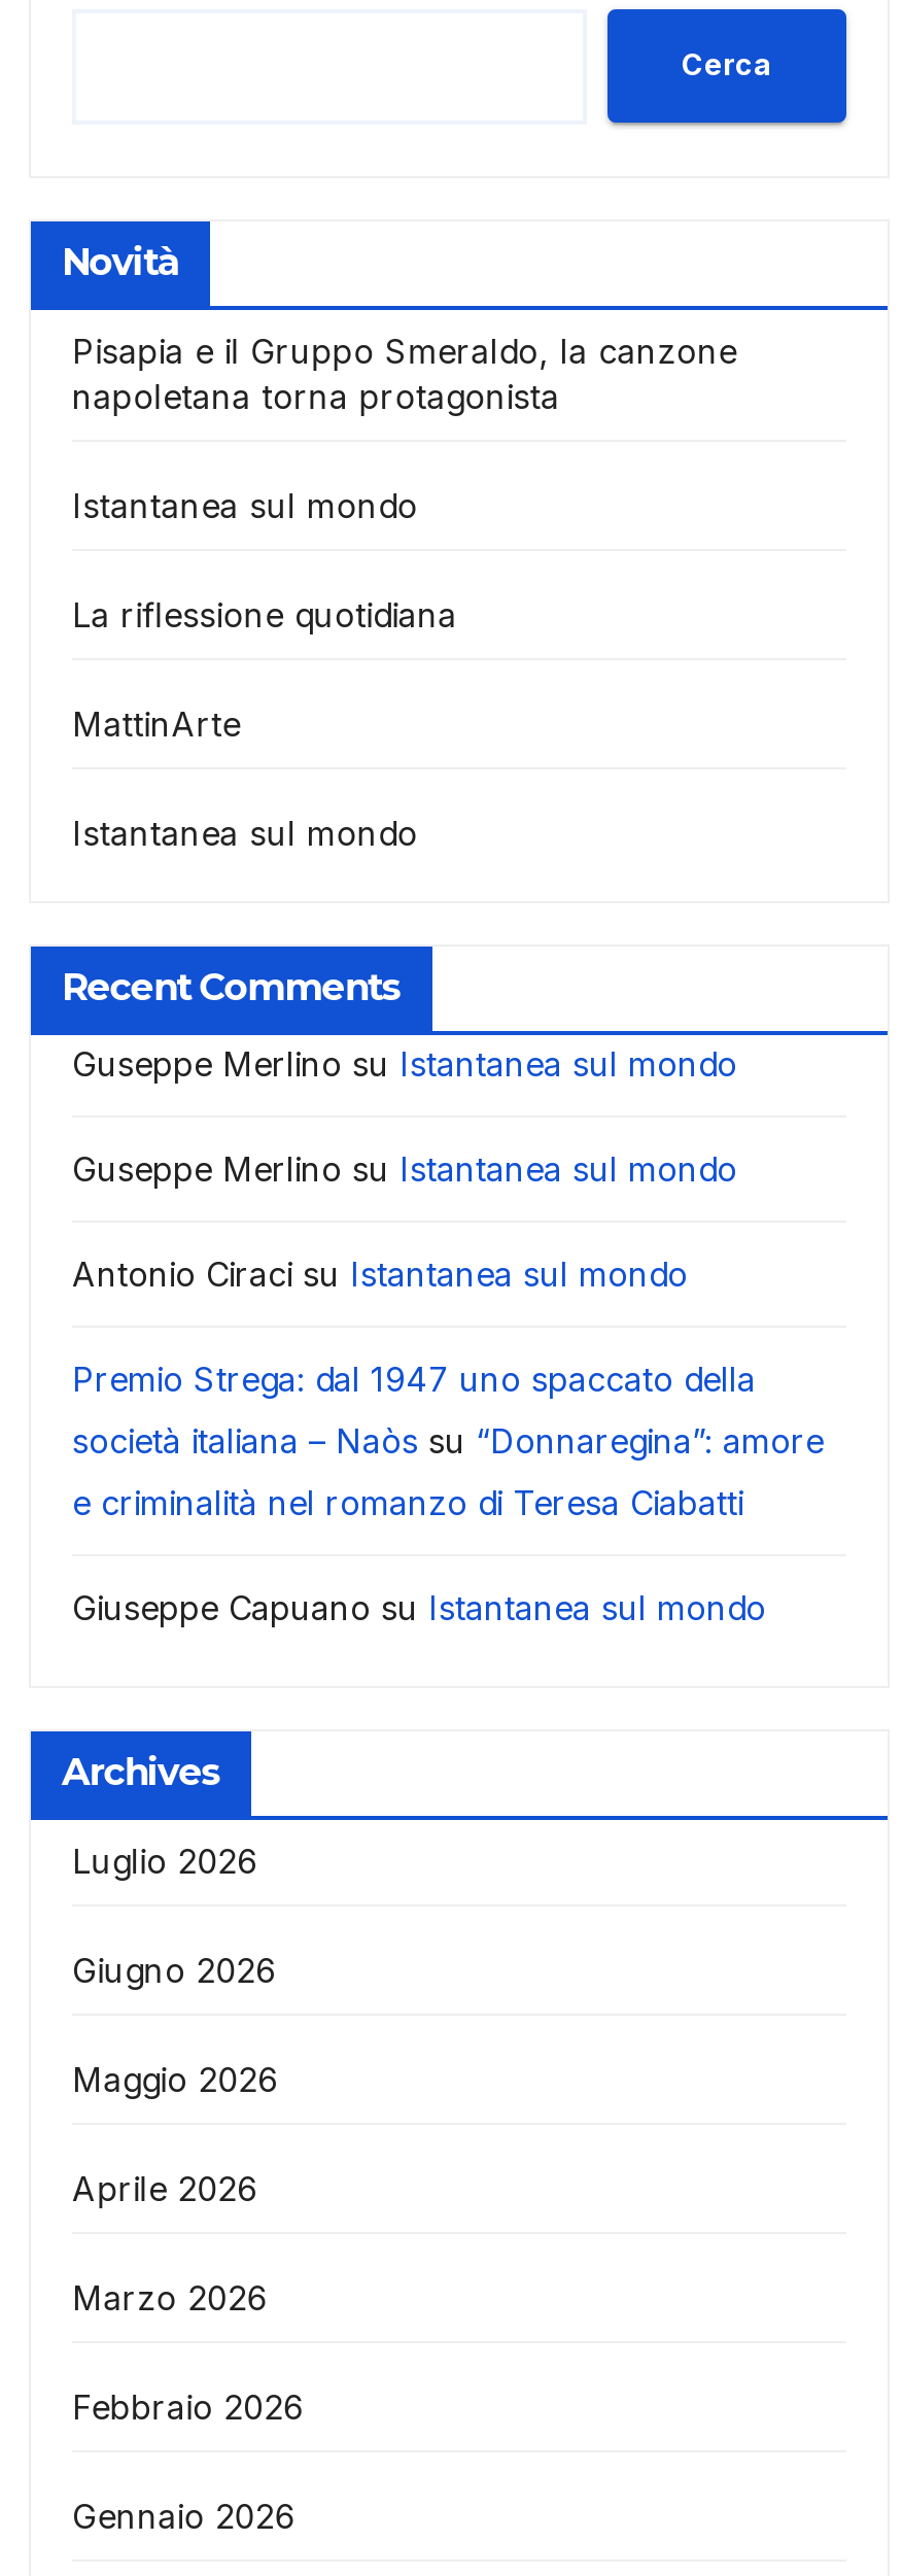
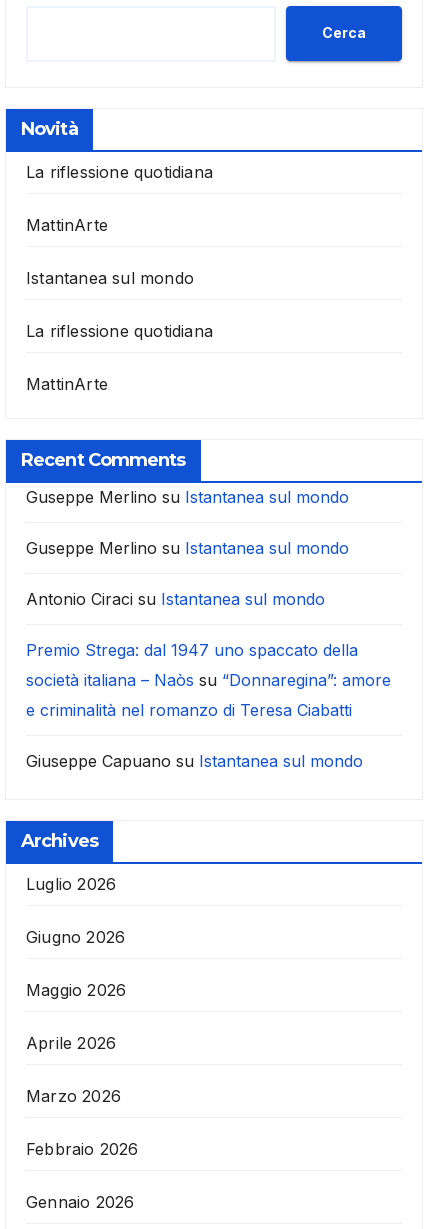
[72,330,737,525] Pisapia e il Gruppo Smeraldo, la canzone | napoletana torna protagonista | Istantanea sul mondo -> none
moved [72,593,457,853] -> [26,162,213,288]: La riflessione quotidiana | MattinArte | Istantanea sul mondo
none -> [26,321,213,394] La riflessione quotidiana | MattinArte

